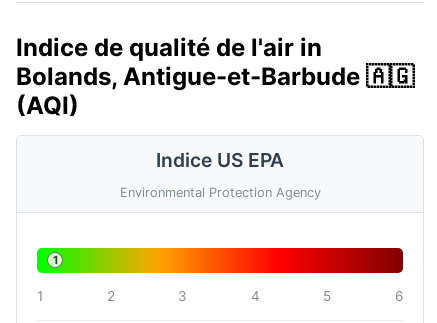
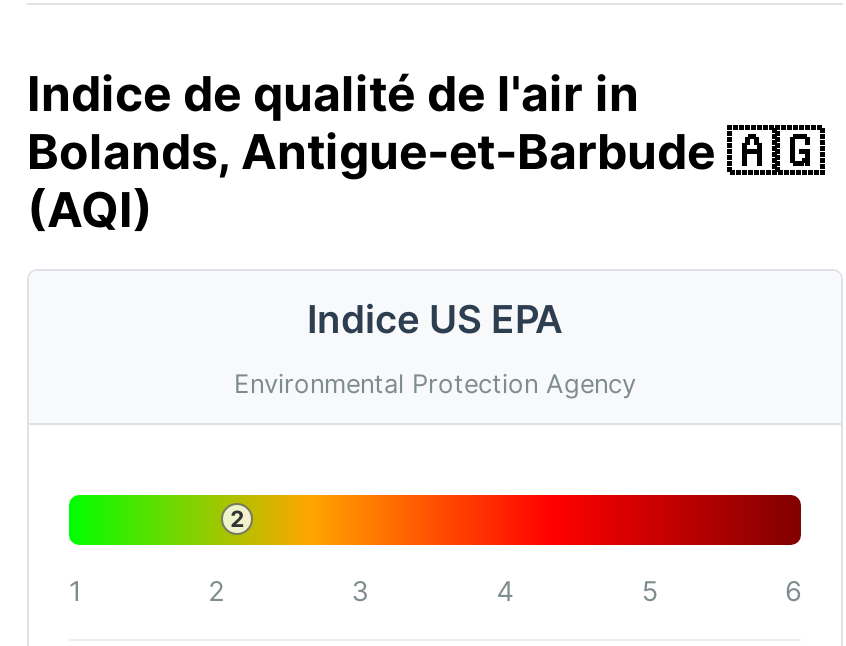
[53,253,58,267] 1 -> [230,506,244,534] 2

